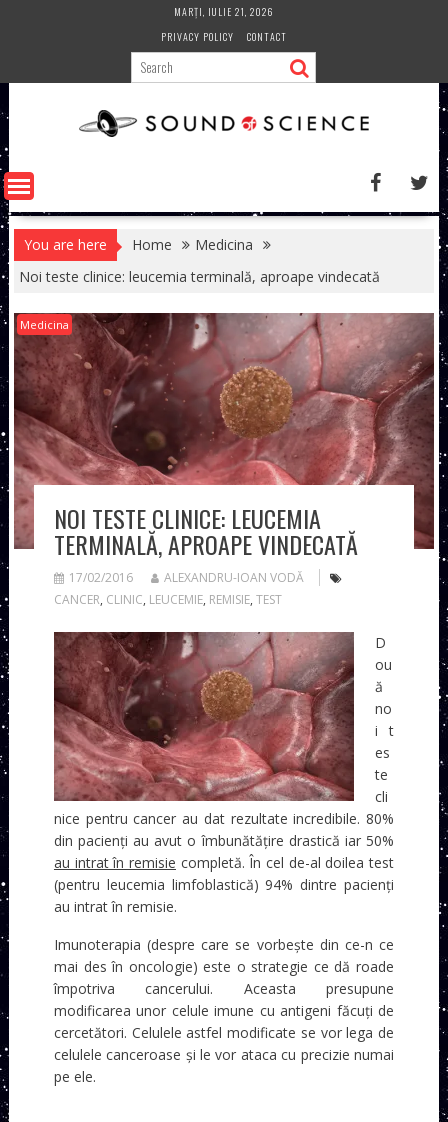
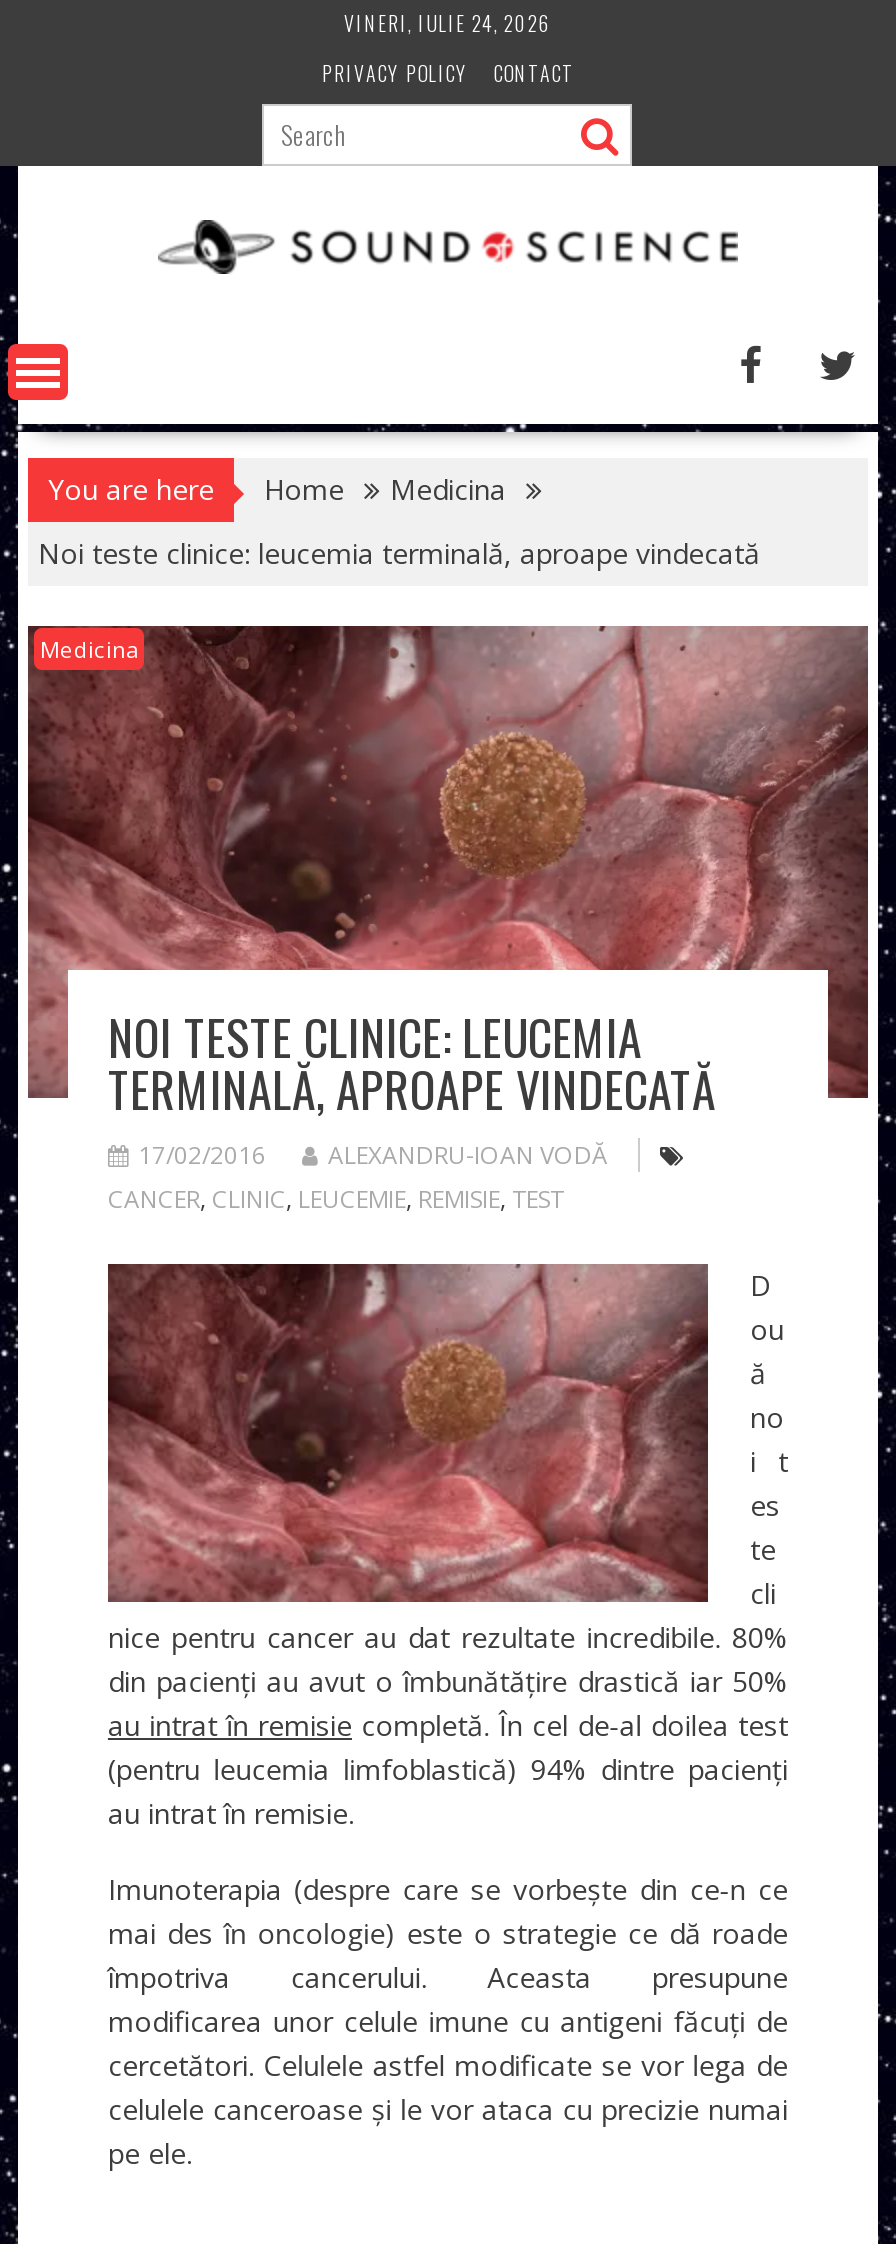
[174,4,274,19] MARȚI, IULIE 21, 2026 -> [344,8,552,38] VINERI, IULIE 24, 2026

